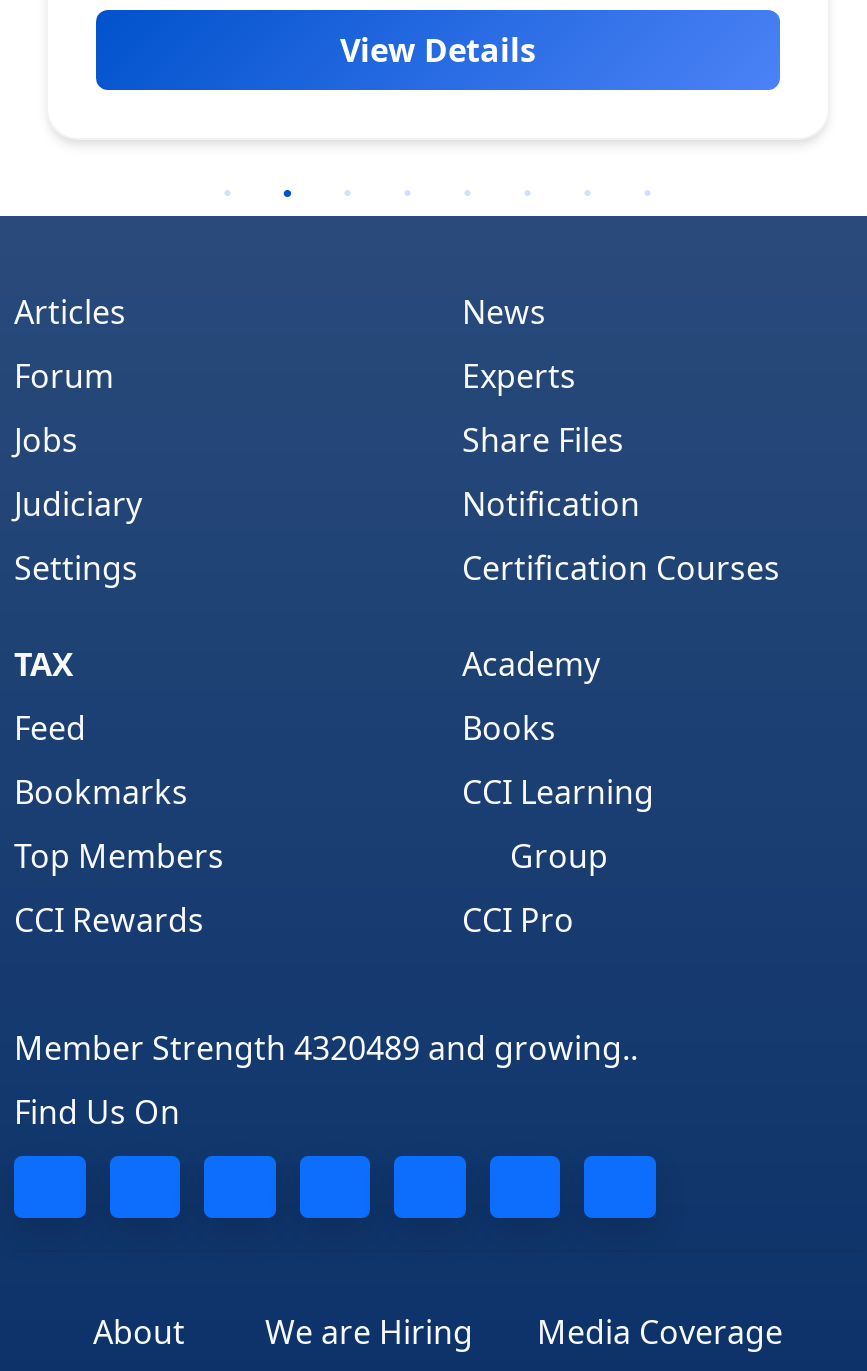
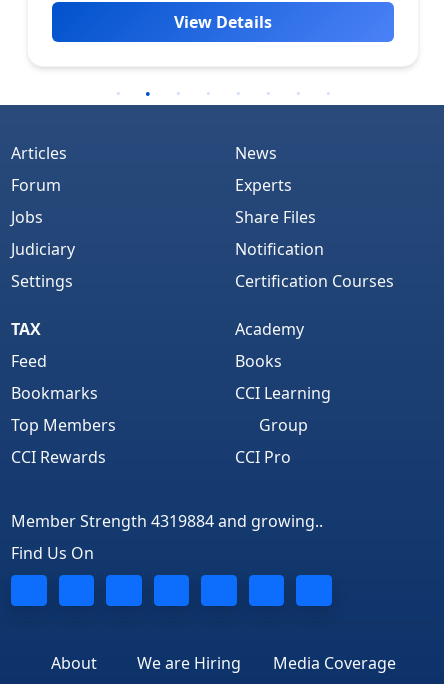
[14,1026,638,1070] Member Strength 4320489 and growing.. -> [11,510,323,532] Member Strength 4319884 and growing..

